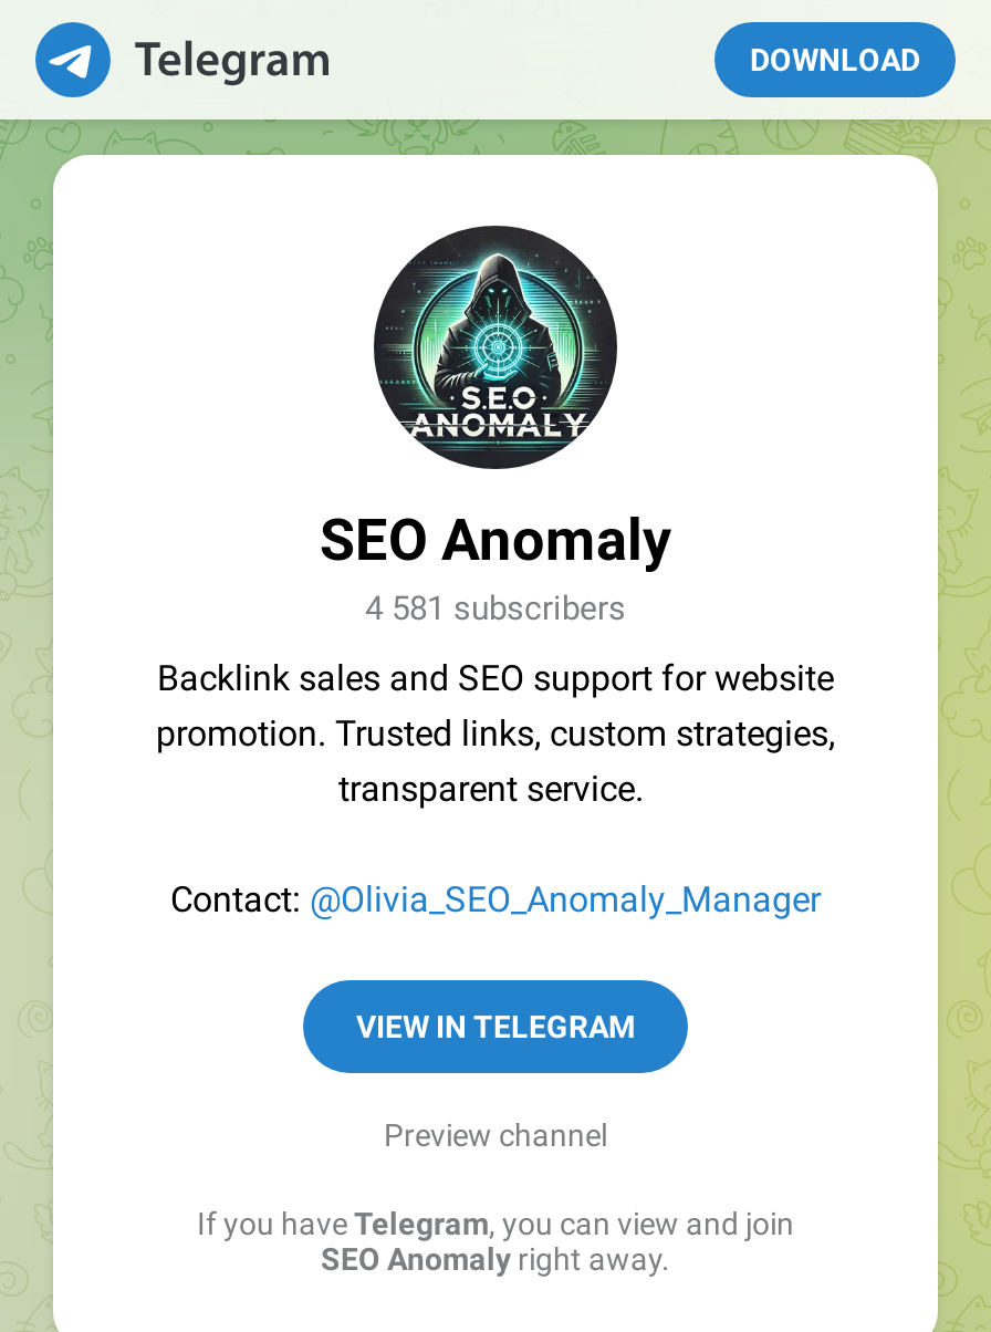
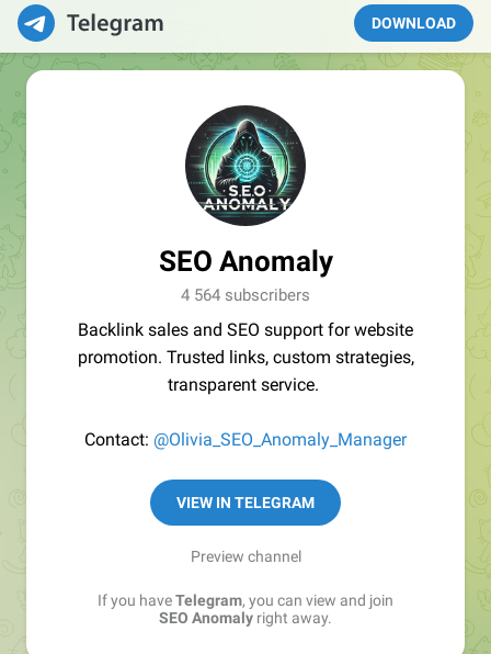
[365,589,626,628] 4 581 subscribers -> [181,285,310,305] 4 564 subscribers

